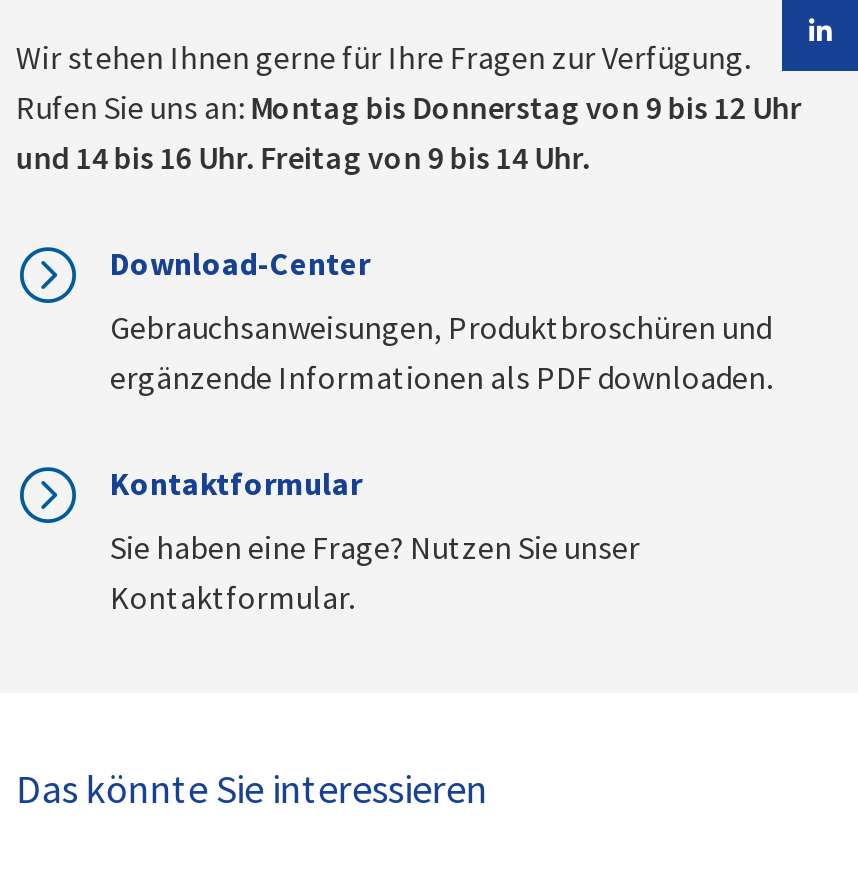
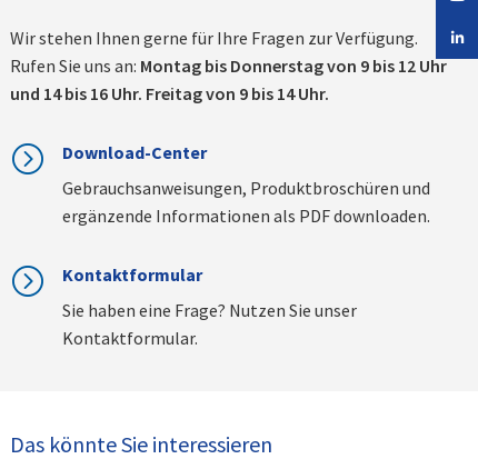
[782,16,852,96] [image] -> [435,17,475,60] [image]

